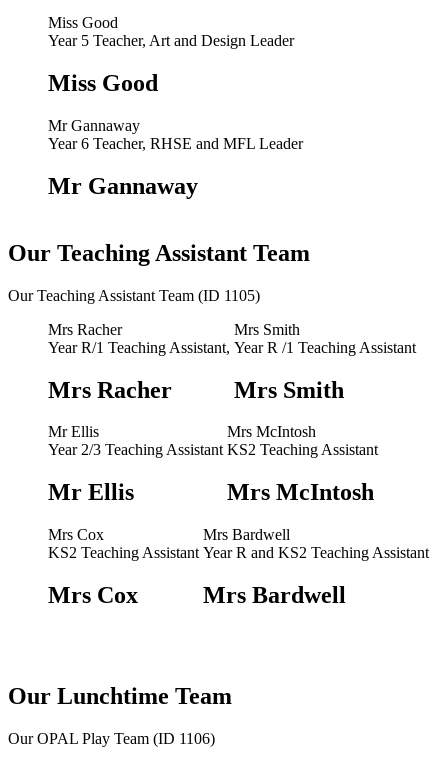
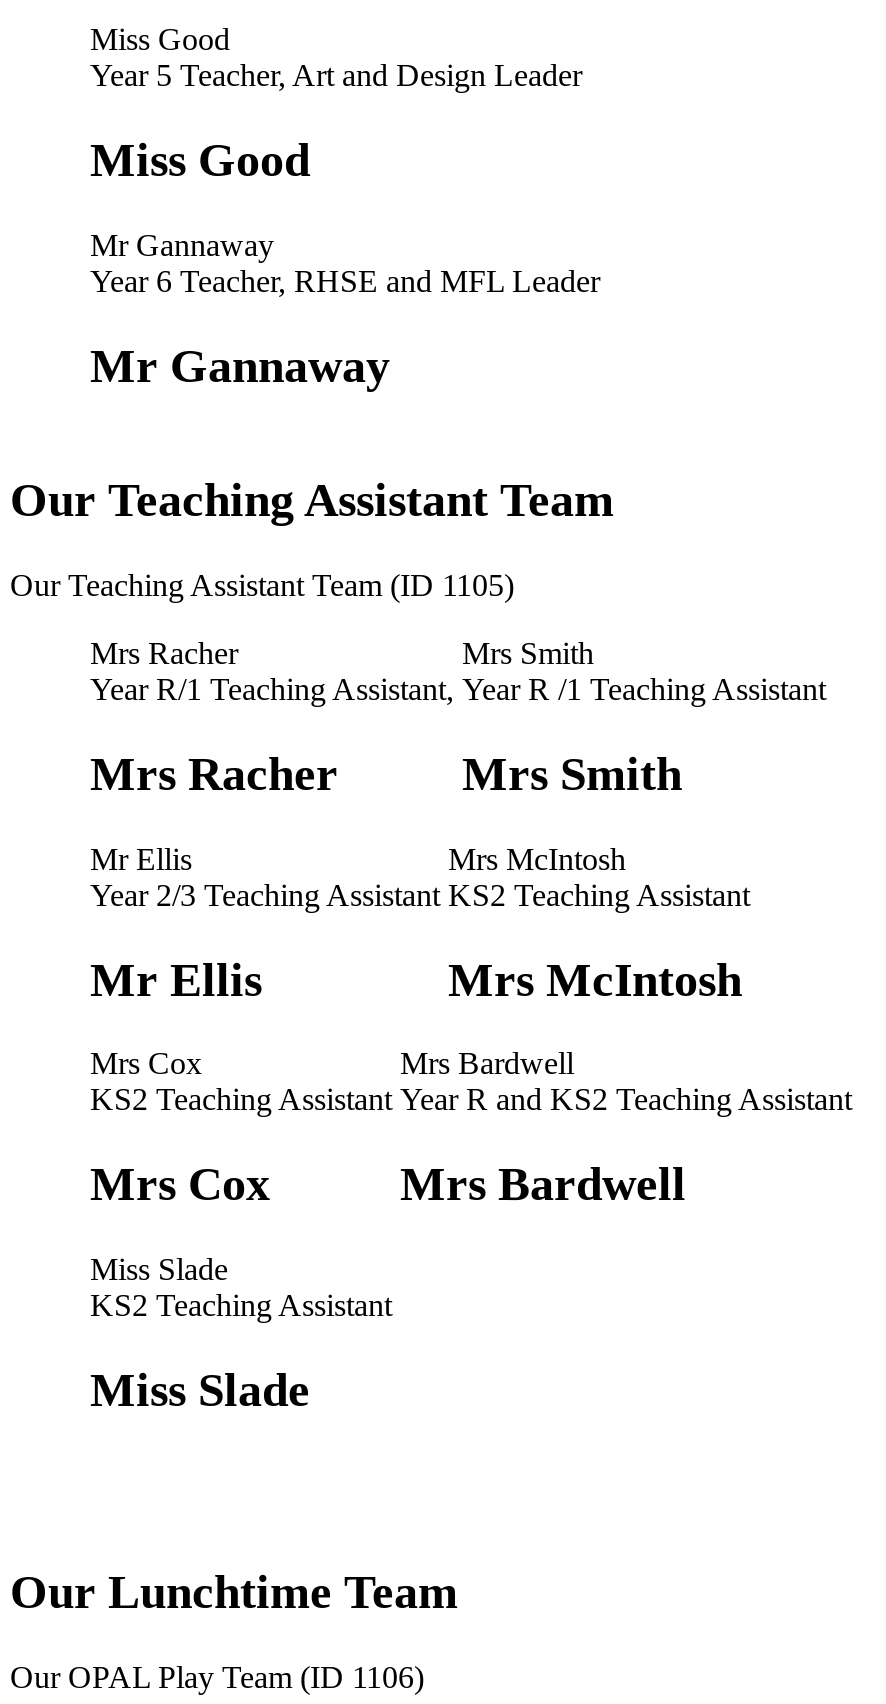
none -> [90,1252,392,1416] Miss Slade | KS2 Teaching Assistant | Miss Slade

